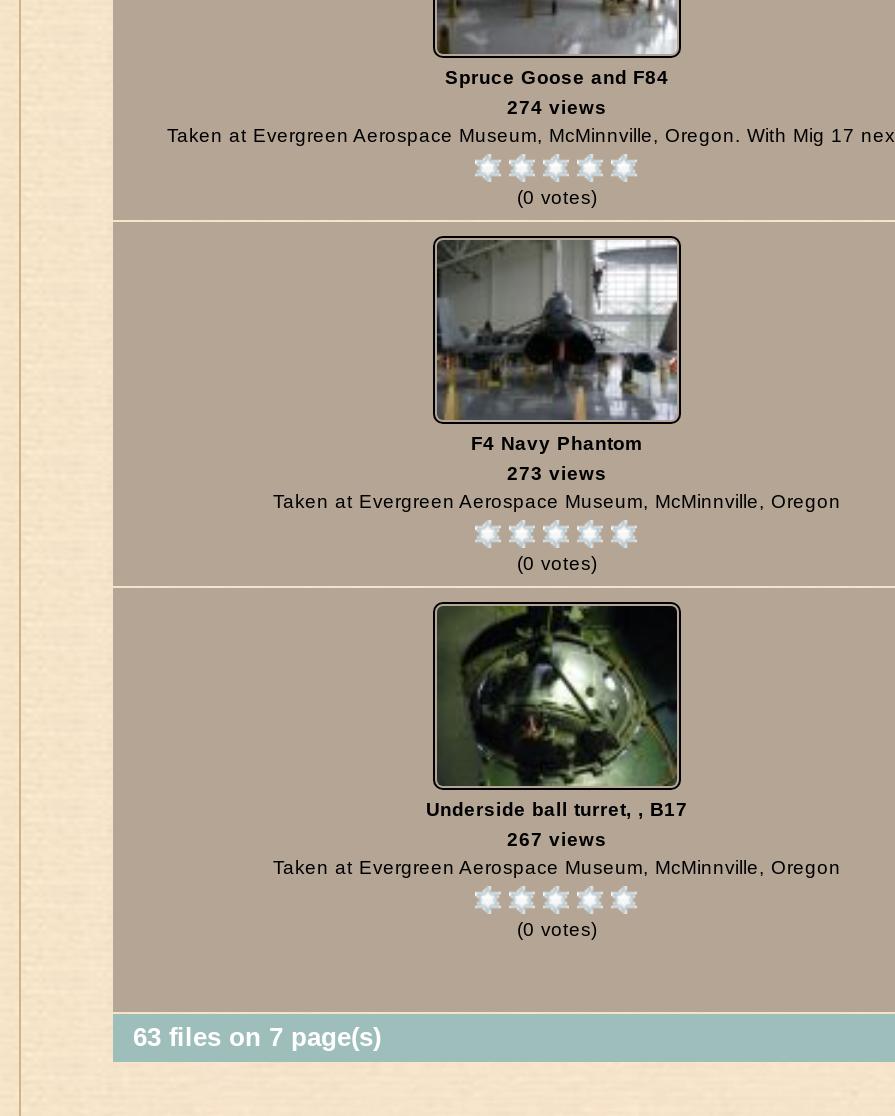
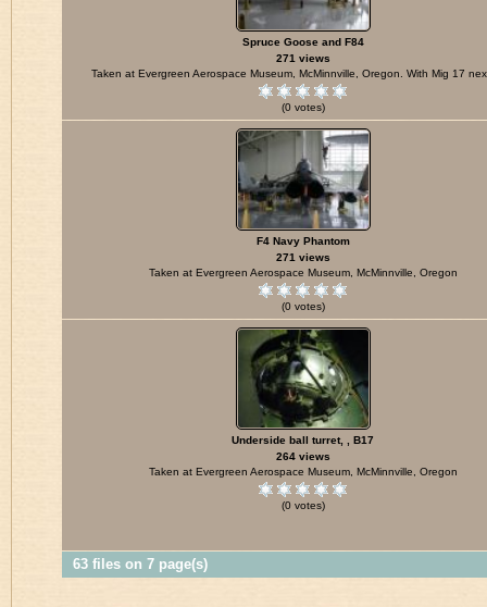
[507,96,607,118] 274 views -> [276,52,330,64] 271 views
[507,462,607,484] 273 views -> [276,251,330,263] 271 views
[507,828,607,850] 267 views -> [276,450,330,462] 264 views

